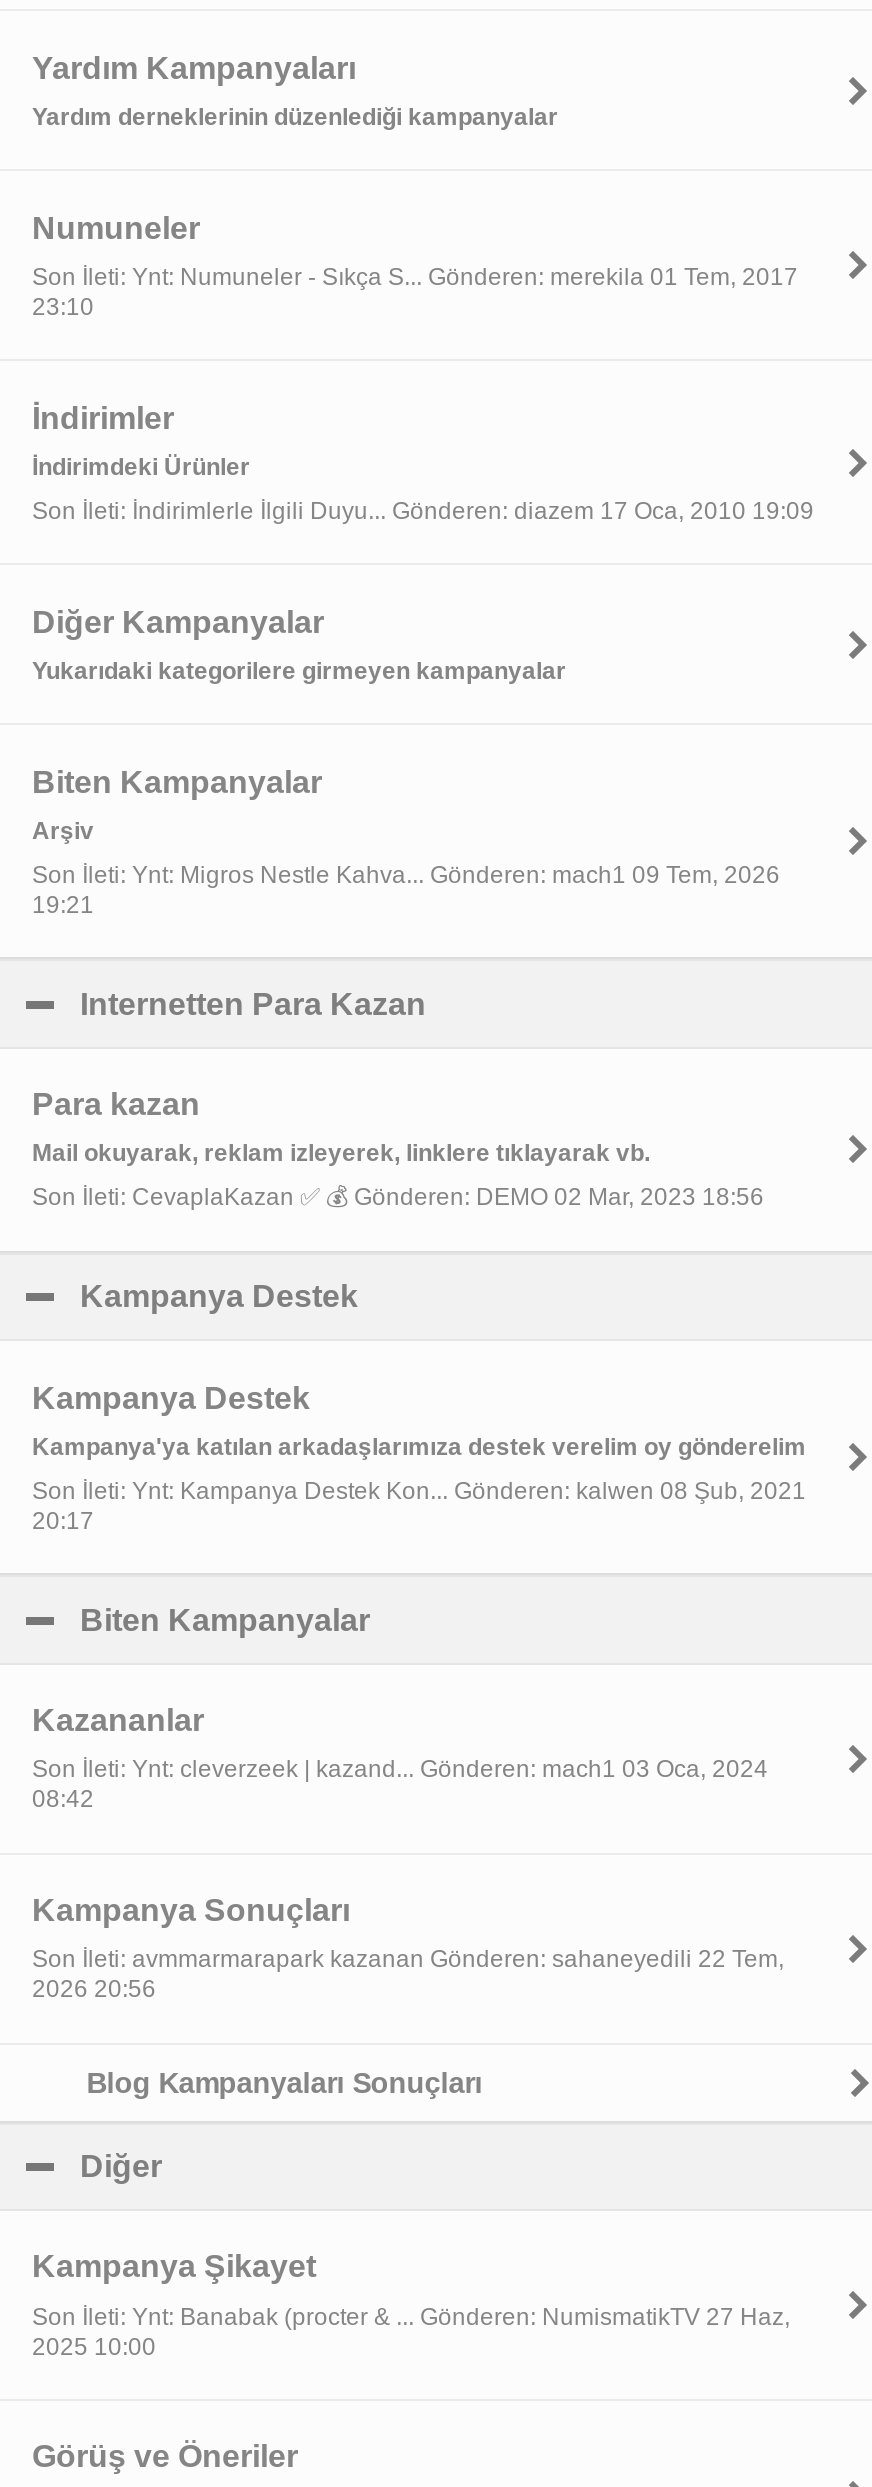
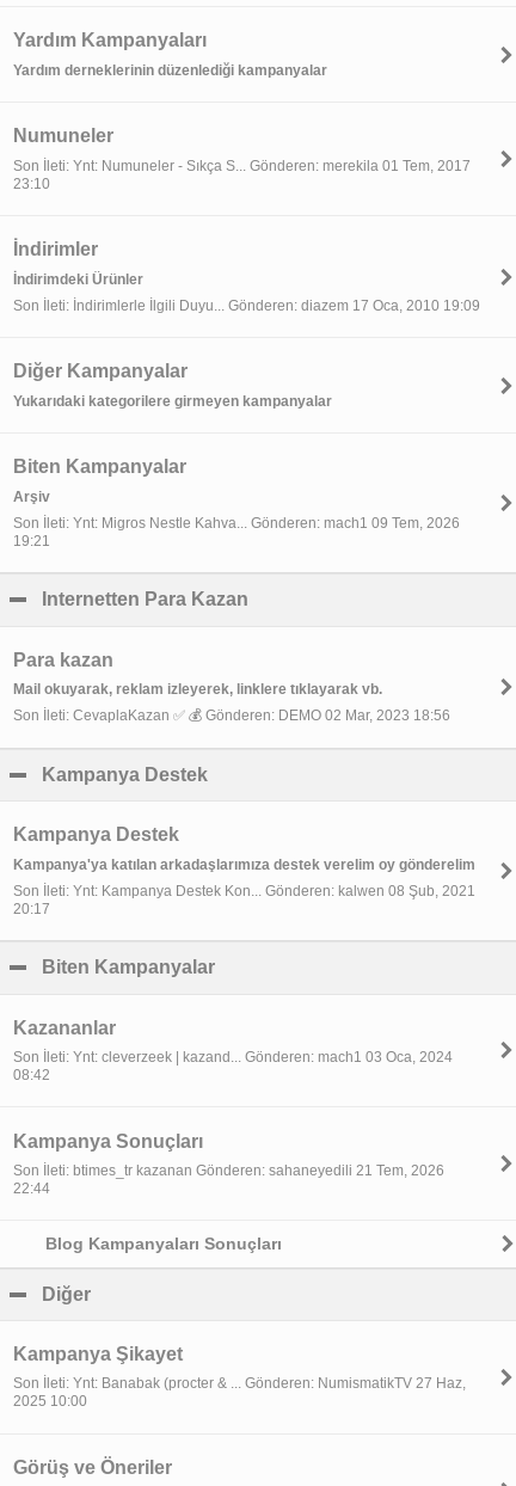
[32,1945,784,2003] Son İleti: avmmarmarapark kazanan Gönderen: sahaneyedili 22 Tem, | 2026 20:56 -> [13,1162,444,1197] Son İleti: btimes_tr kazanan Gönderen: sahaneyedili 21 Tem, 2026 | 22:44

